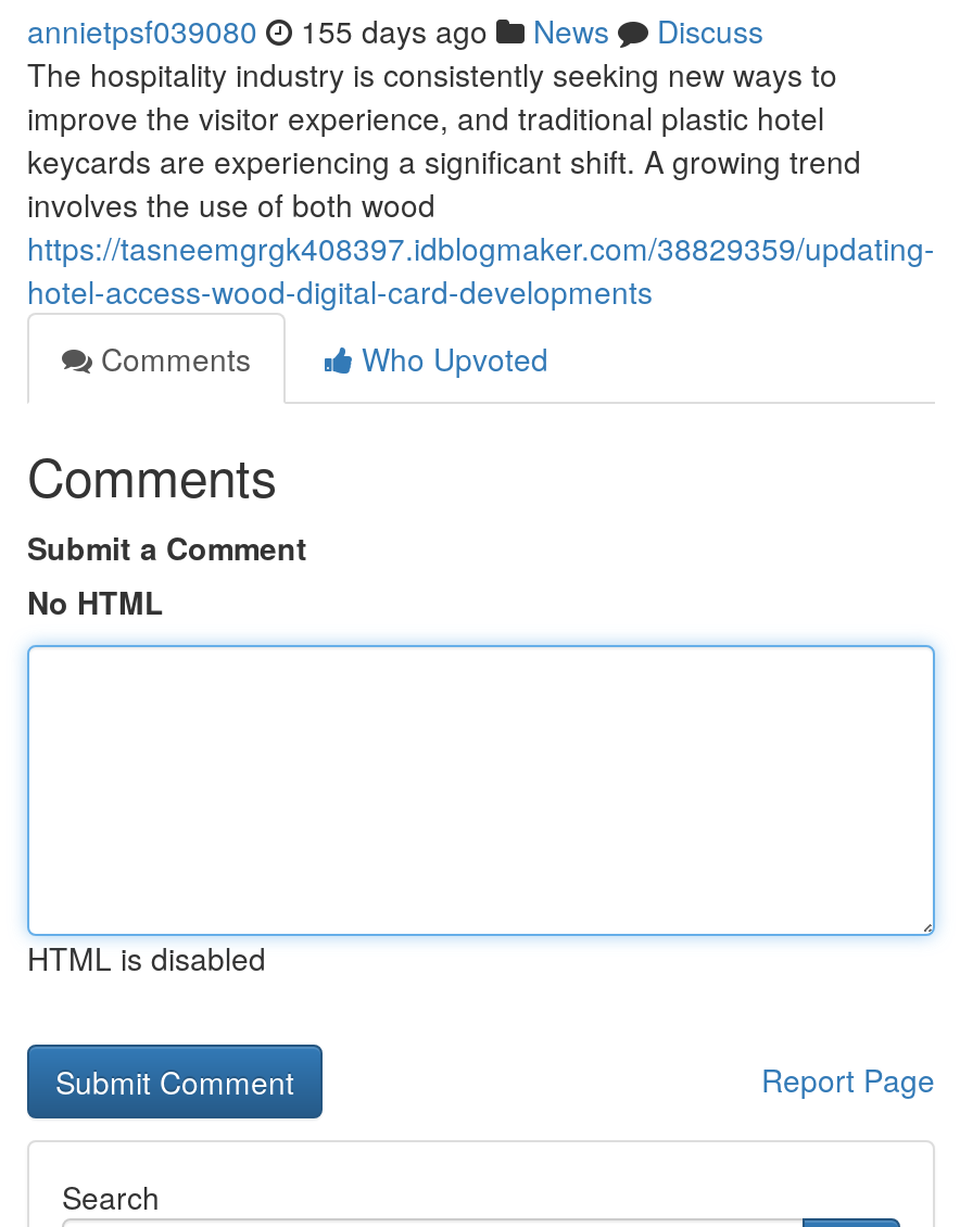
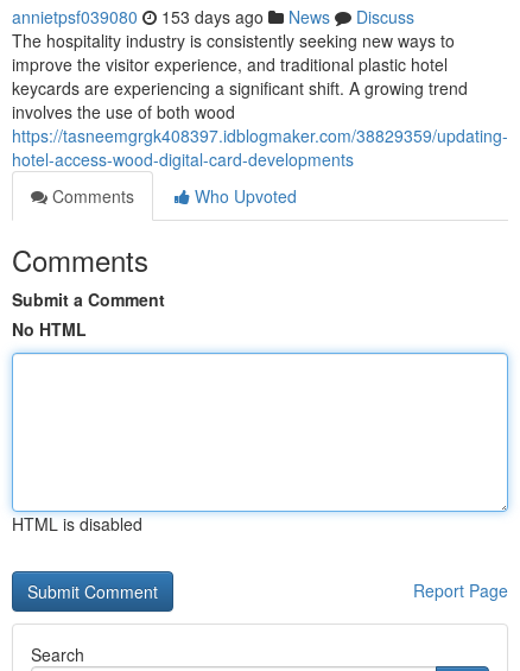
[27,9,763,52] annietpsf039080 155 days ago News Discuss -> [12,5,414,29] annietpsf039080 153 days ago News Discuss

